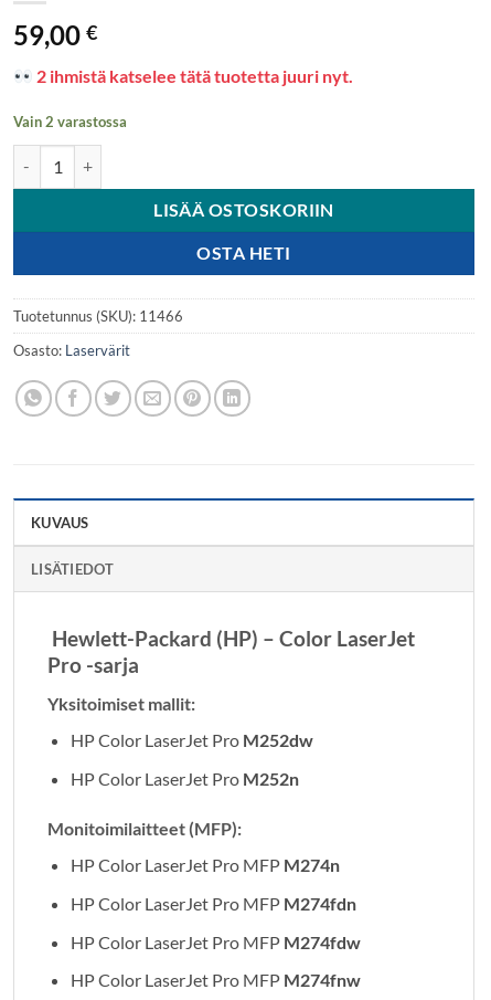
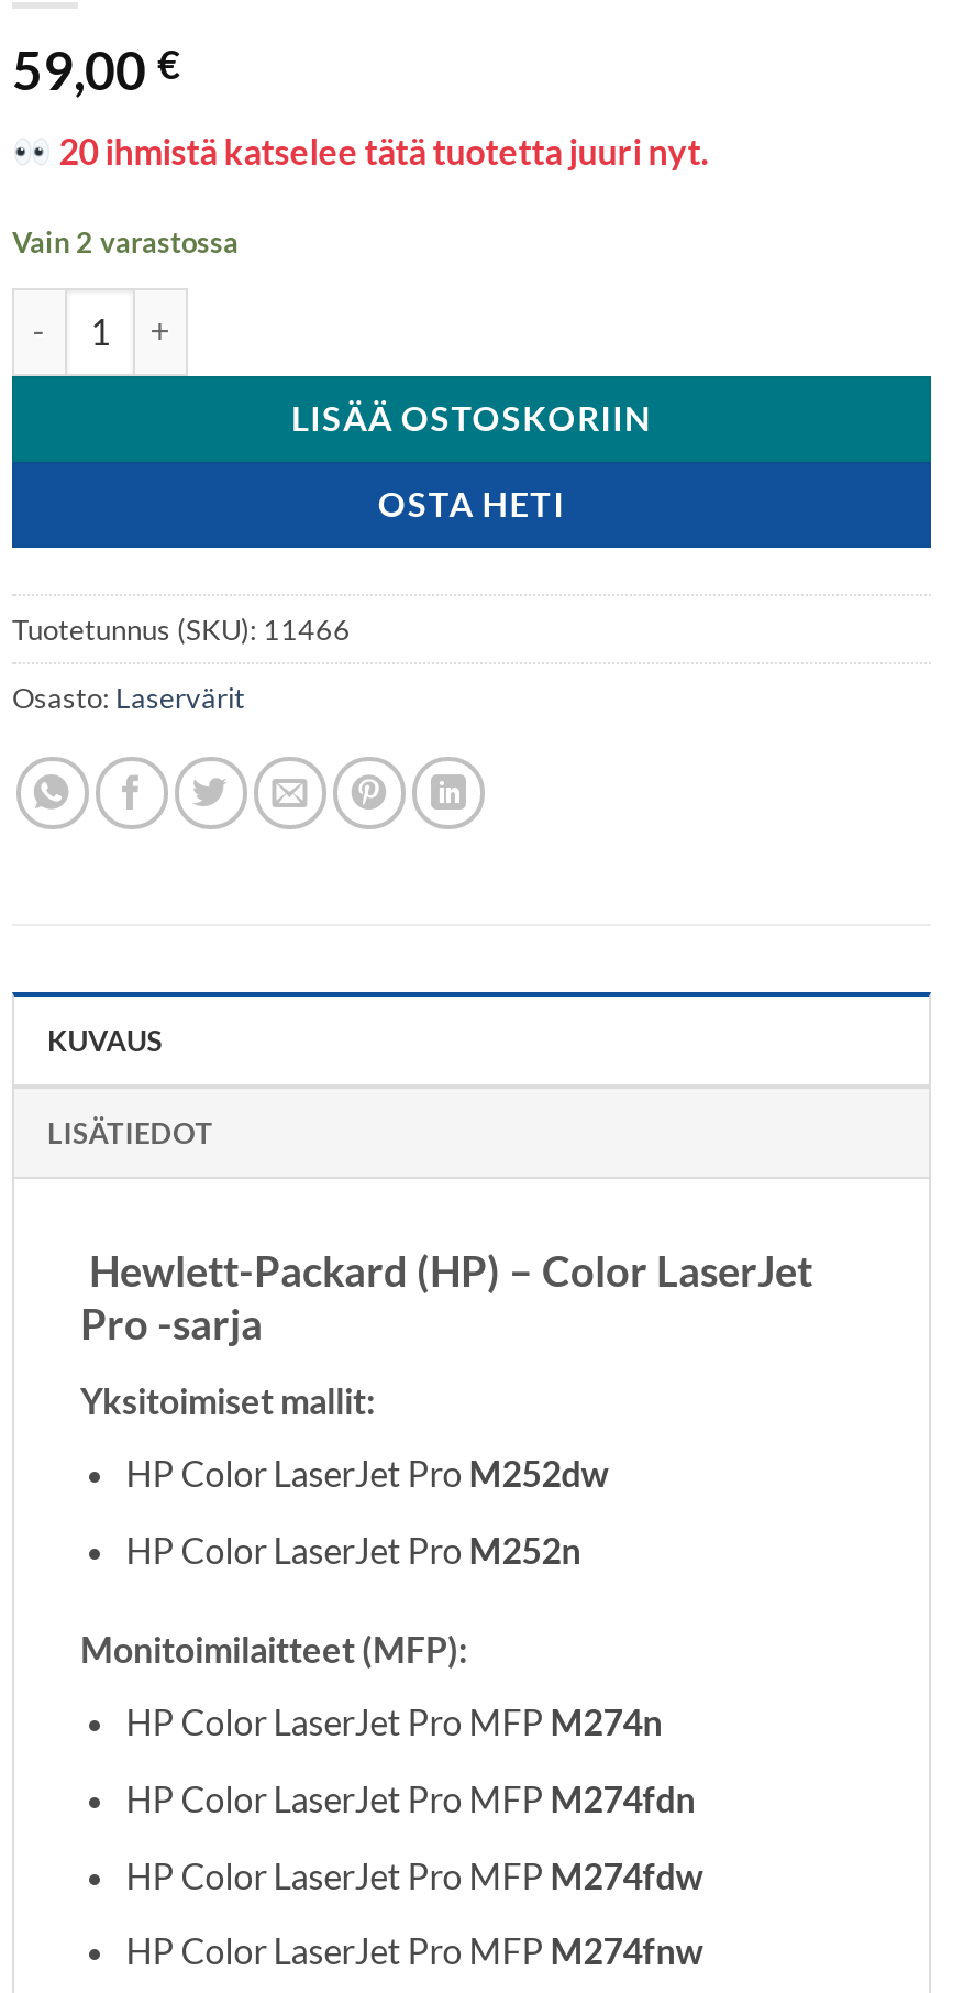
[33,65,353,86] 2 ihmistä katselee tätä tuotetta juuri nyt. -> [52,130,709,172] 20 ihmistä katselee tätä tuotetta juuri nyt.

